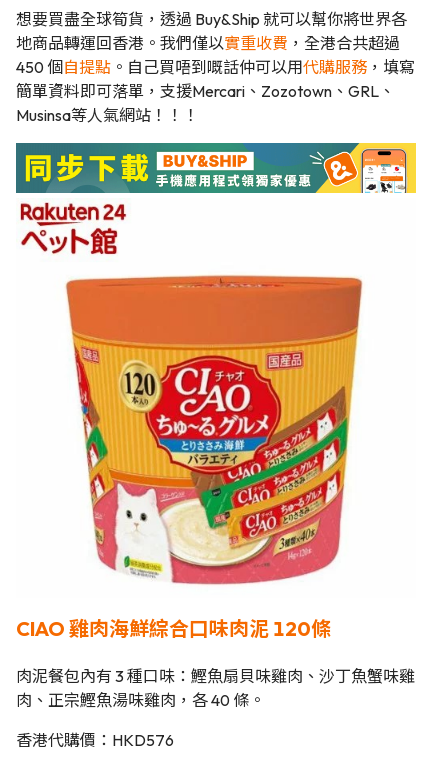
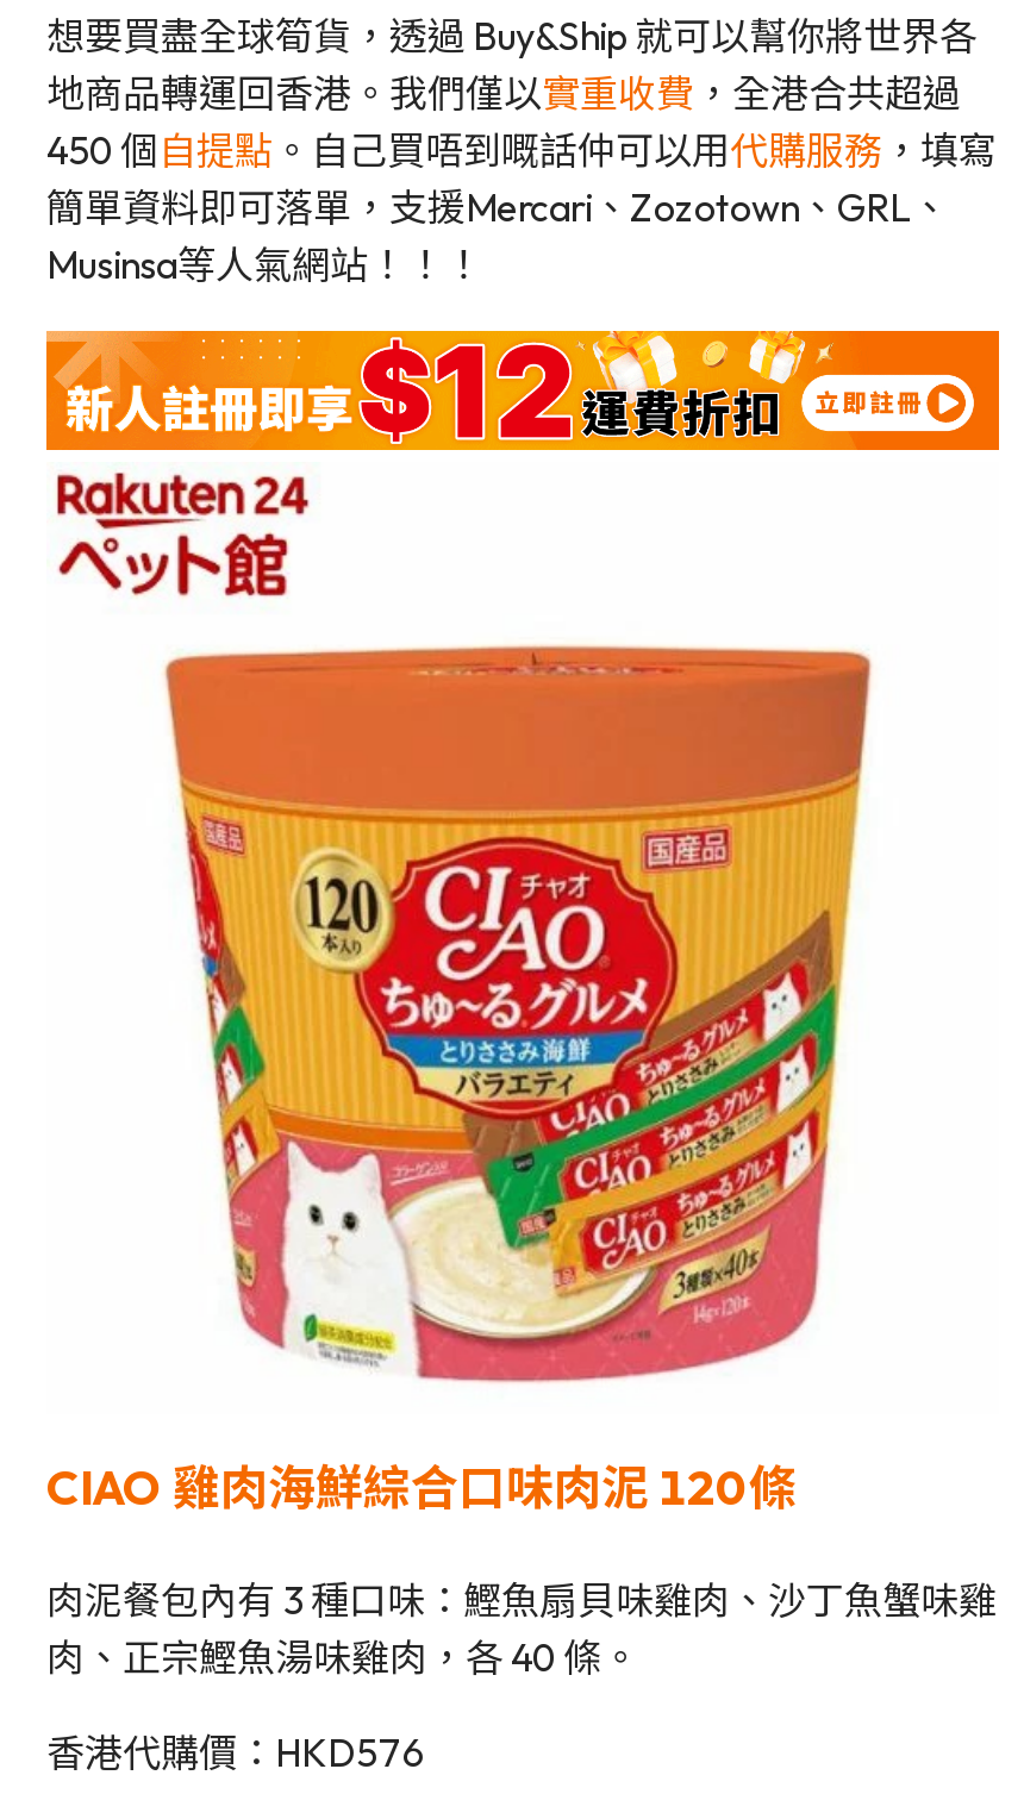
[15,142,417,194] [image] -> [44,329,1001,452] [image]

